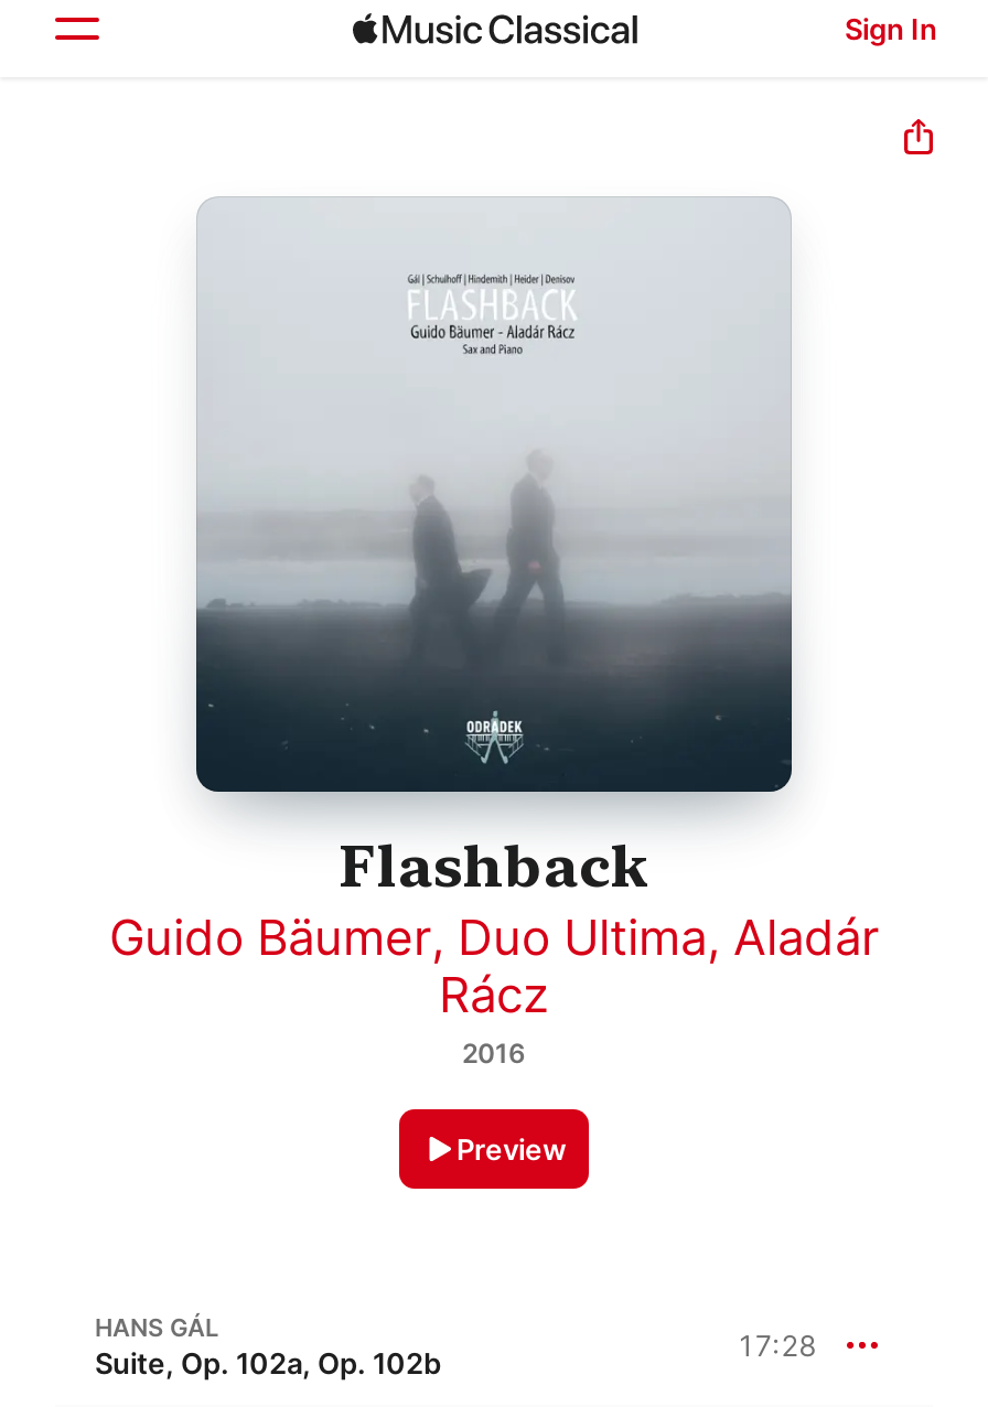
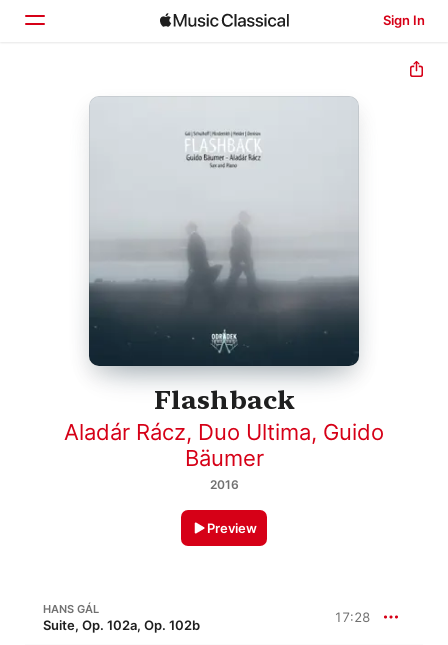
[109,909,879,1024] Guido Bäumer, Duo Ultima, Aladár | Rácz -> [64,419,384,471] Aladár Rácz, Duo Ultima, Guido | Bäumer

